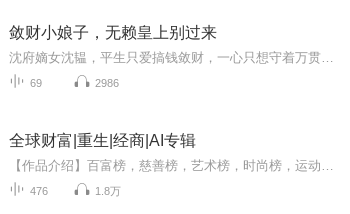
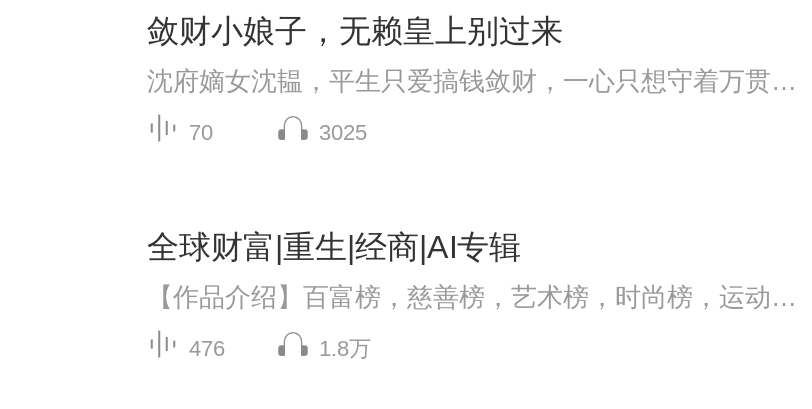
[30,77,42,89] 69 -> [189,120,213,144] 70
[95,77,119,89] 2986 -> [319,120,367,144] 3025

